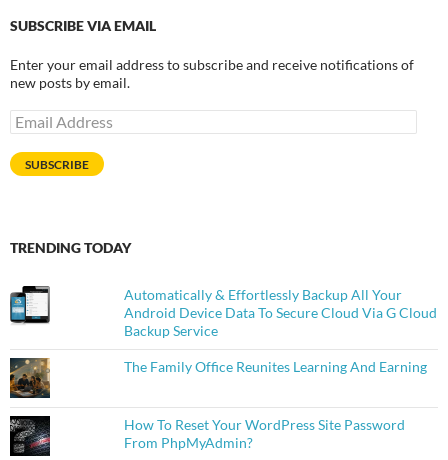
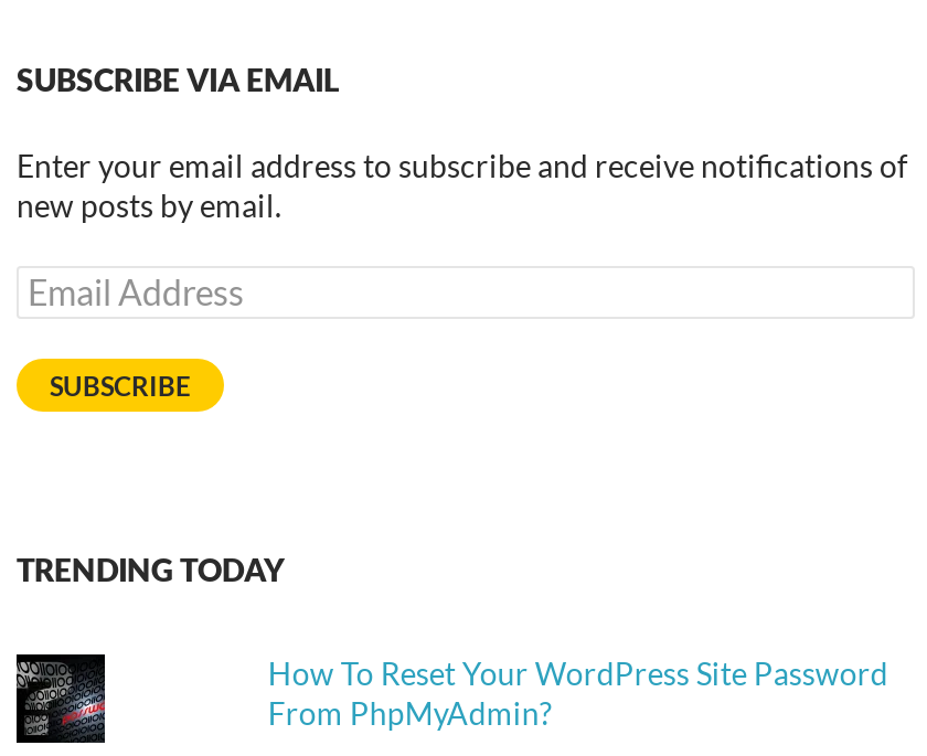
[9,285,50,325] [image] -> none
[124,286,437,375] Automatically & Effortlessly Backup All Your | Android Device Data To Secure Cloud Via G Cloud | Backup Service | The Family Office Reunites Learning And Earning -> none
[9,357,51,399] [image] -> none

